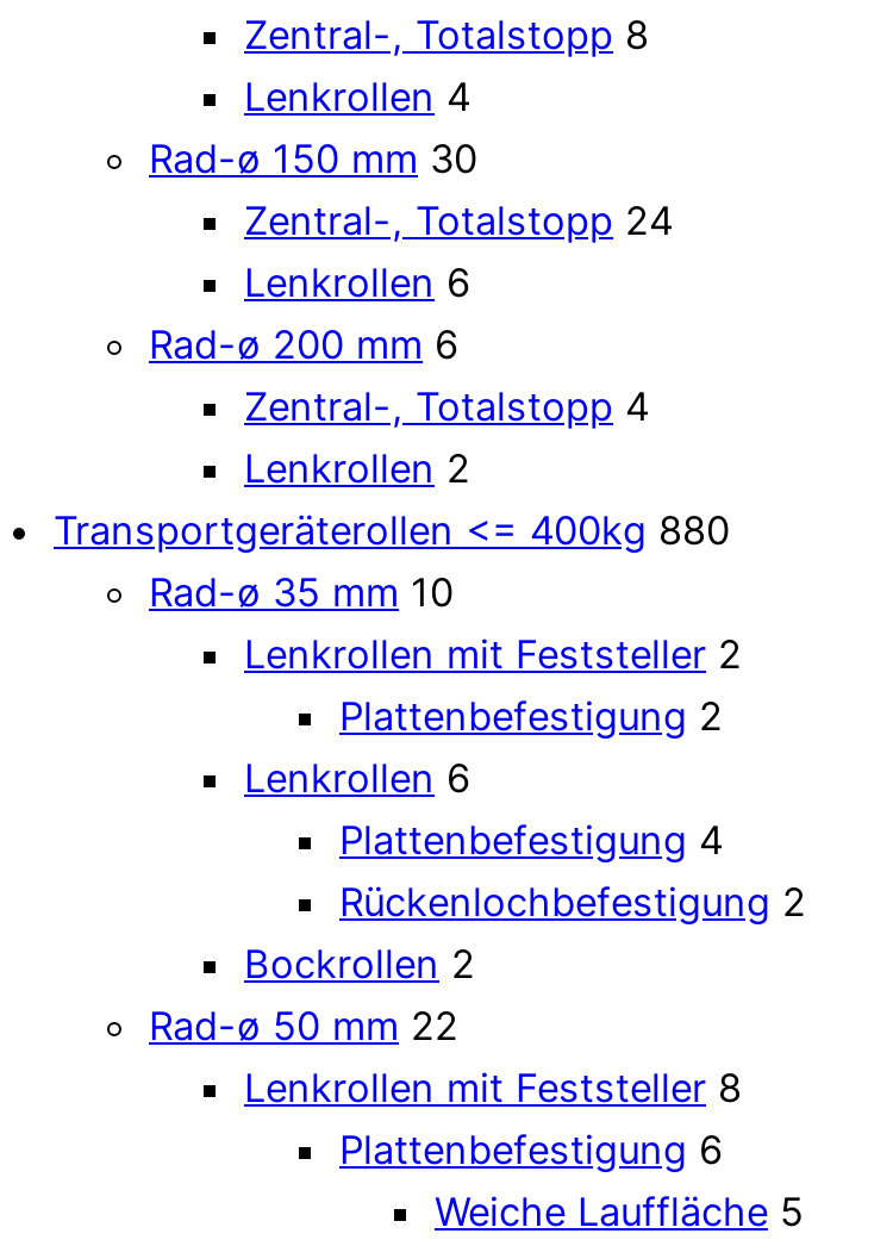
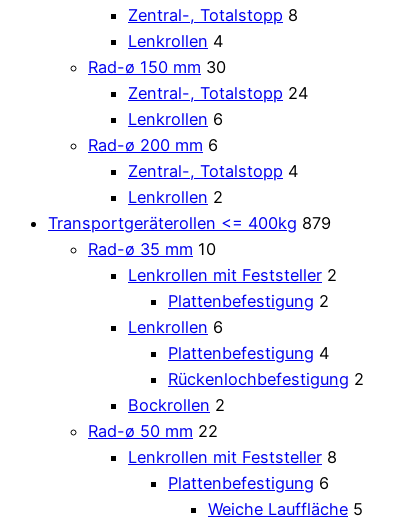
[54,507,730,554] Transportgeräterollen <= 400kg 880 -> [48,213,331,233] Transportgeräterollen <= 400kg 879

